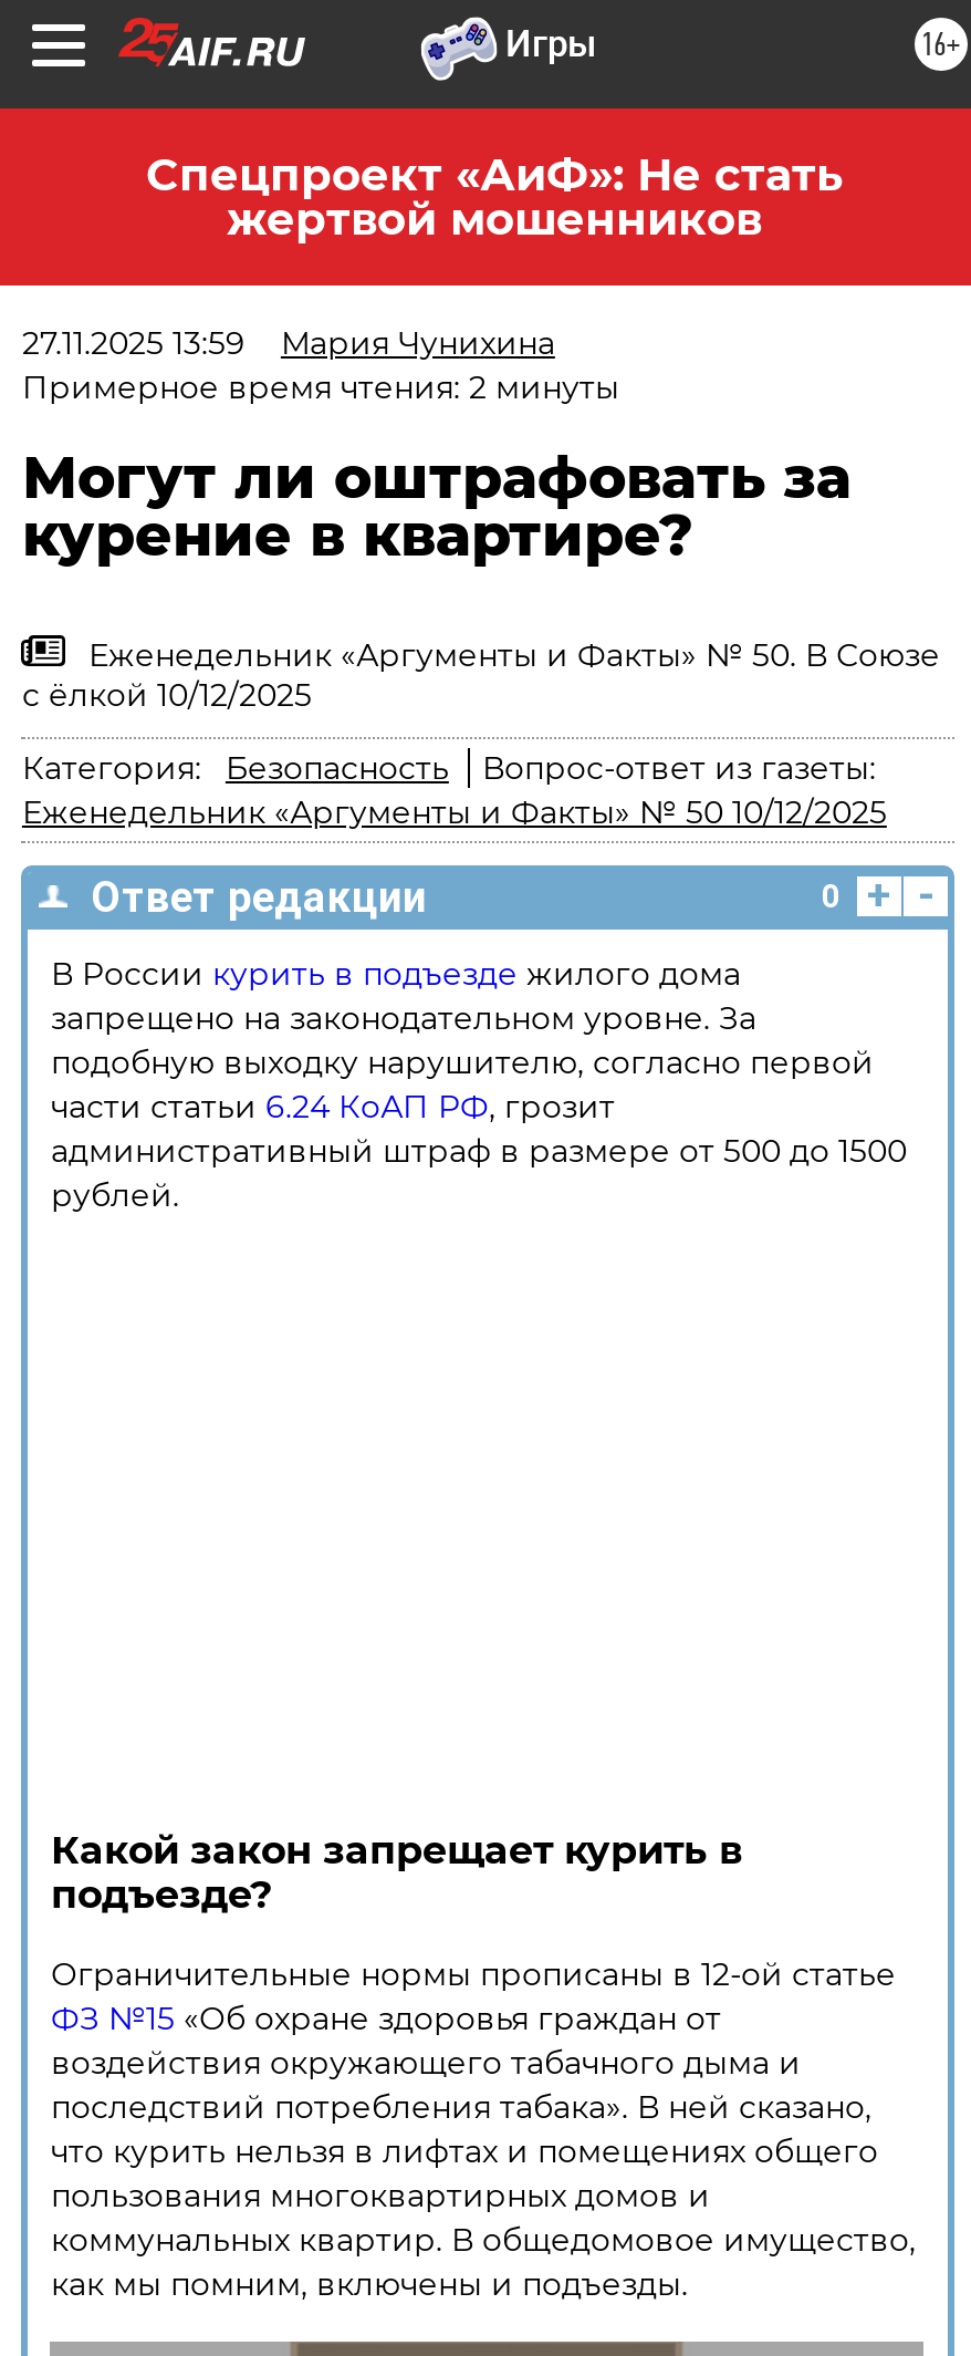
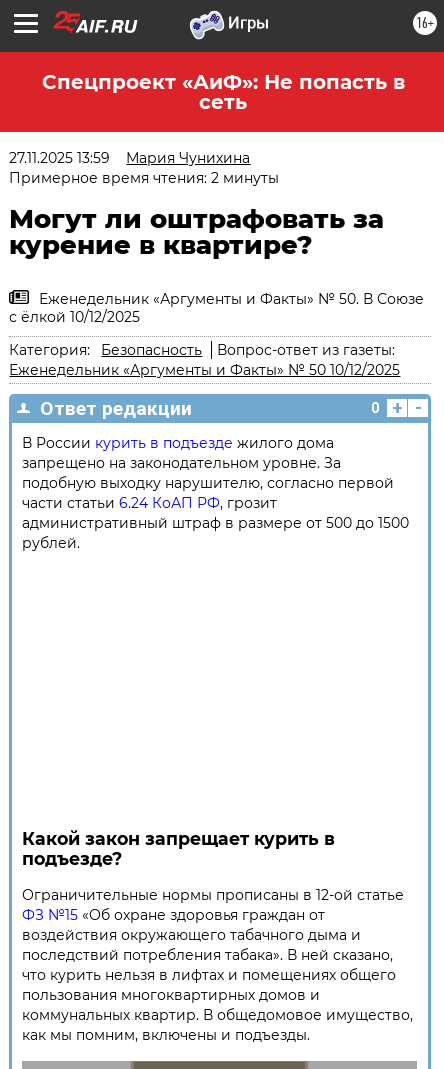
[146,148,843,246] Спецпроект «АиФ»: Не стать | жертвой мошенников -> [41,70,404,114] Спецпроект «АиФ»: Не попасть в | сеть

